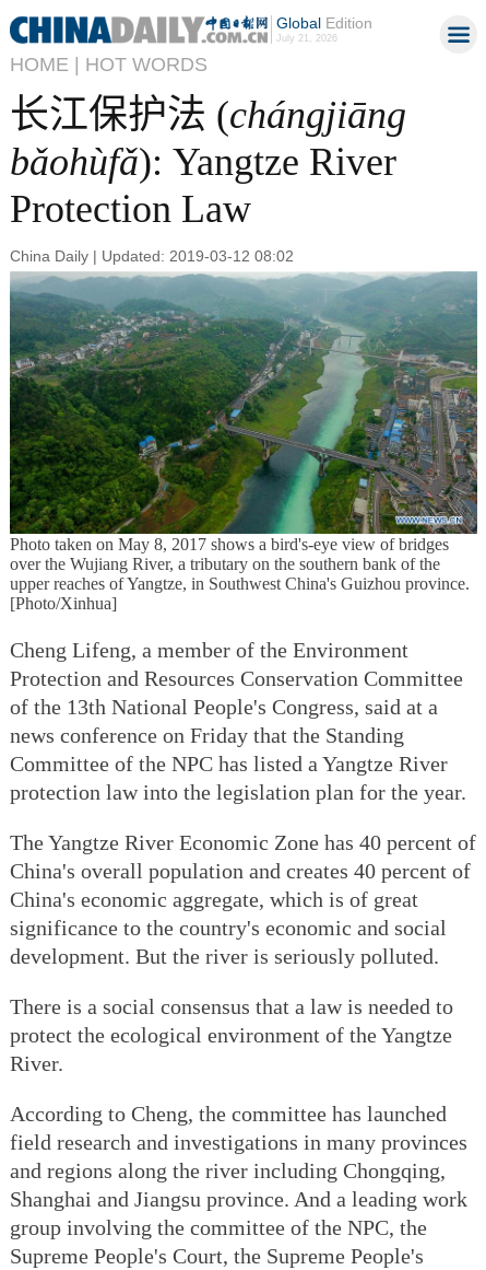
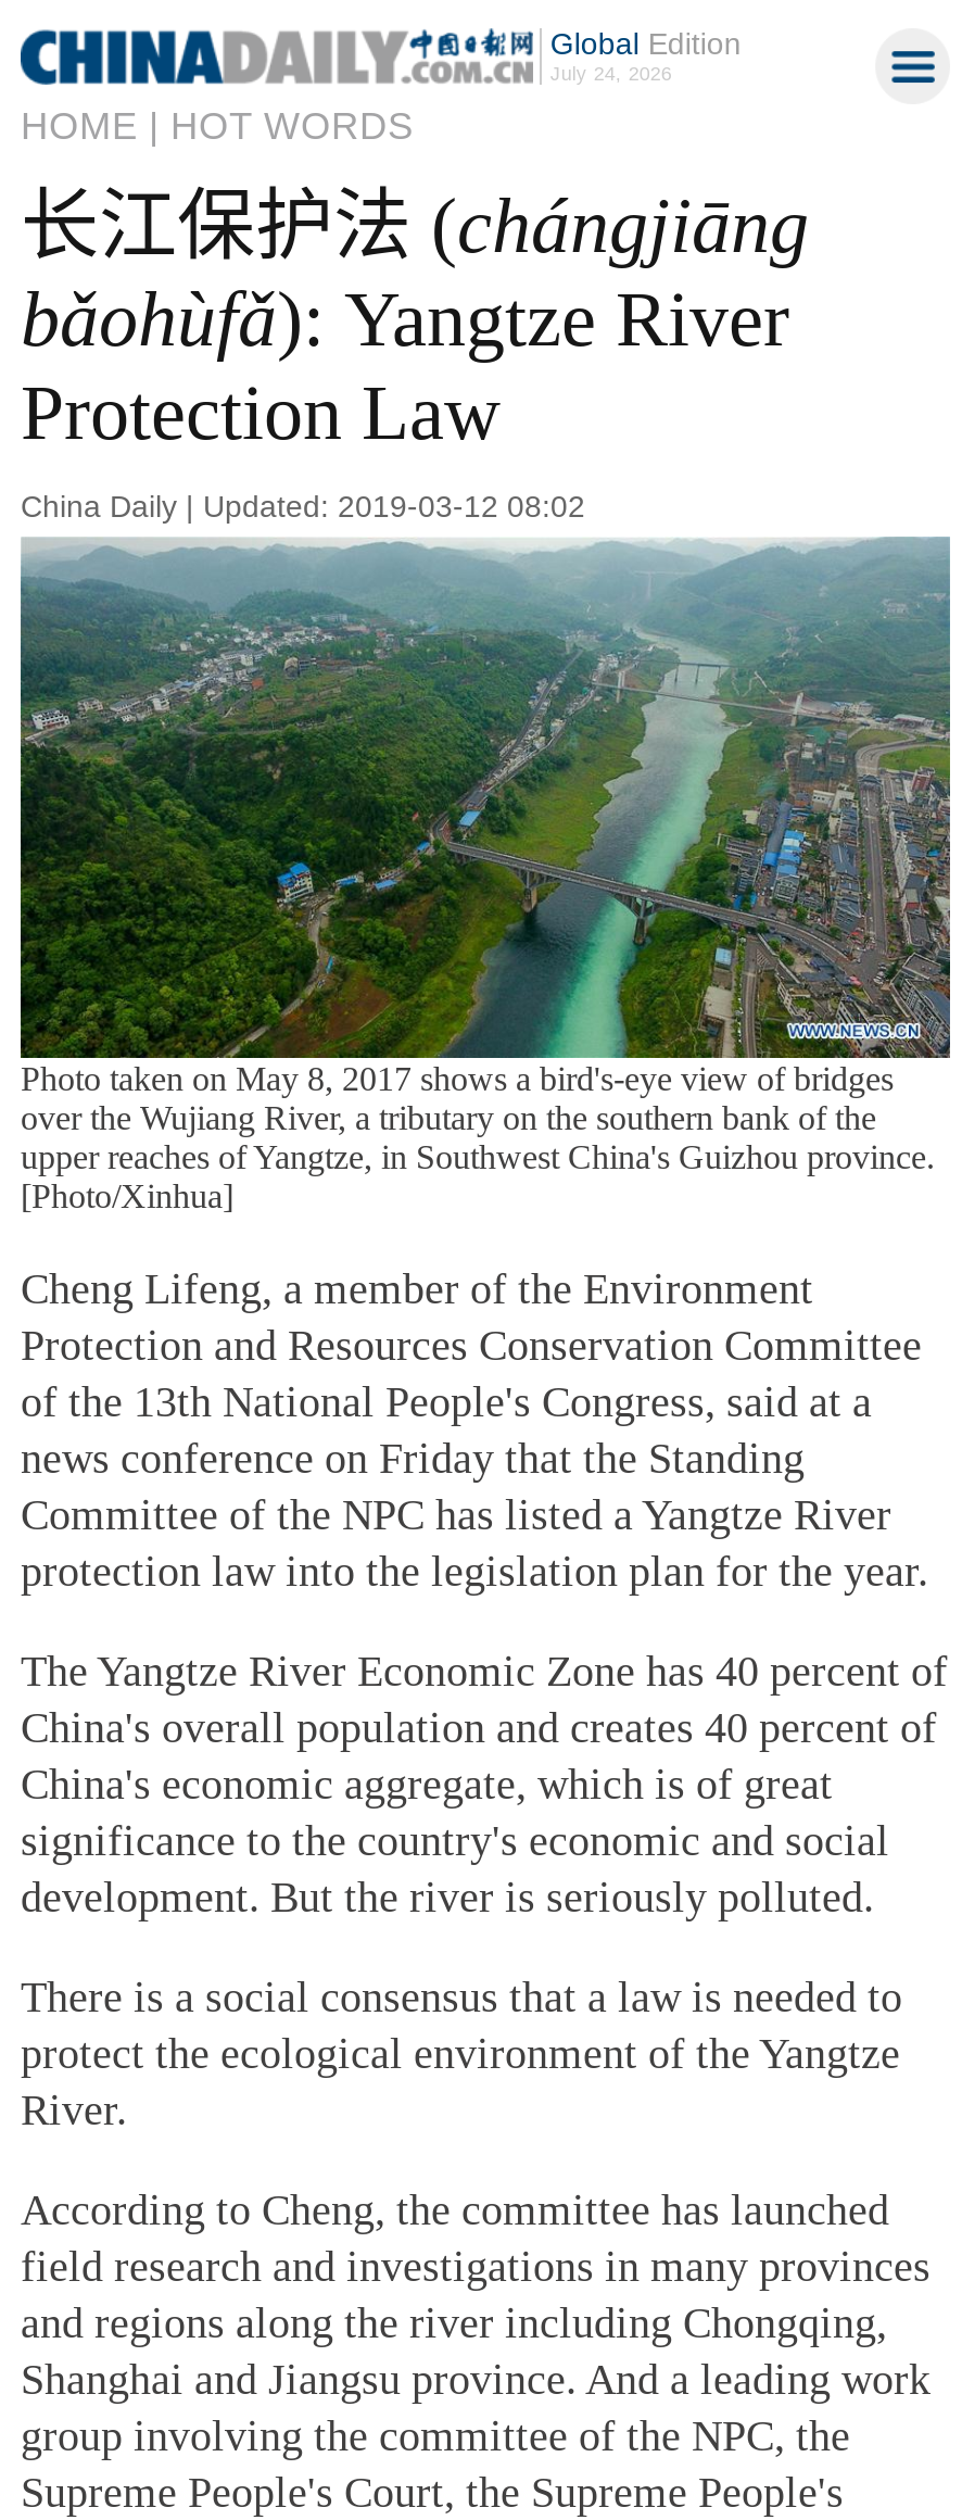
[276,33,337,44] July 21, 2026 -> [550,63,672,85] July 24, 2026

